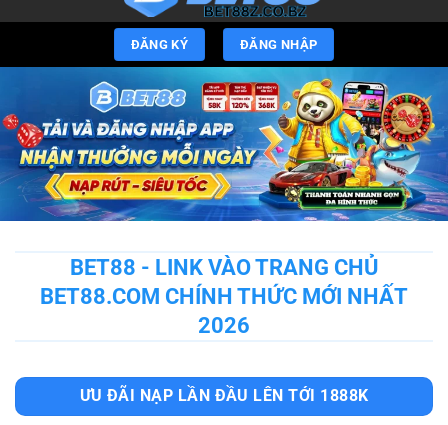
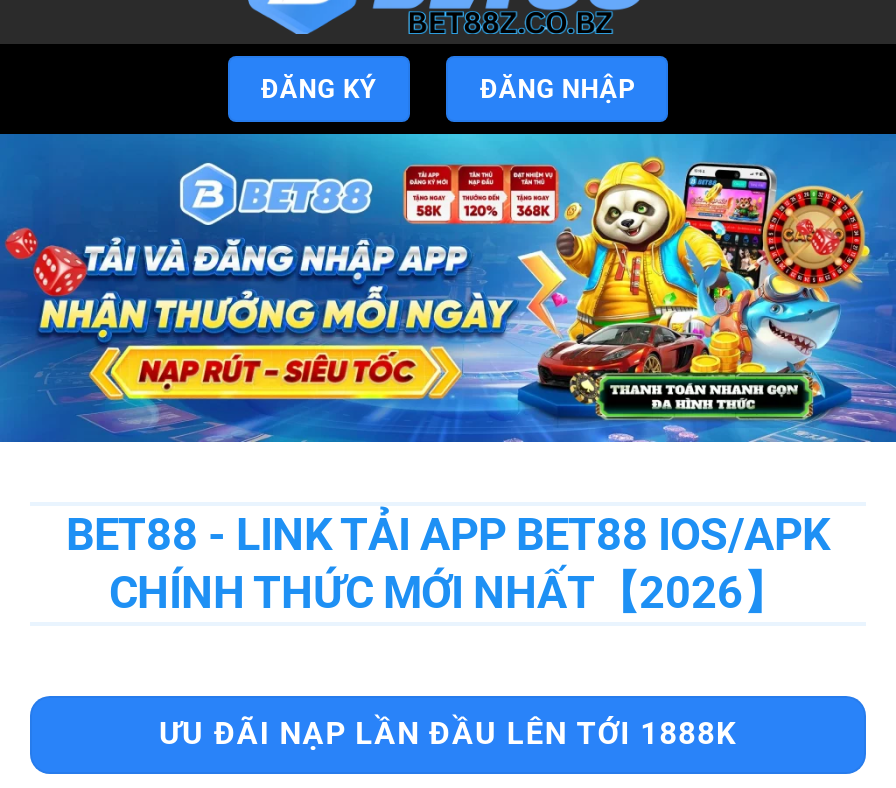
[40,254,408,338] BET88 - LINK VÀO TRANG CHỦ | BET88.COM CHÍNH THỨC MỚI NHẤT | 2026 -> [66,508,830,618] BET88 - LINK TẢI APP BET88 IOS/APK | CHÍNH THỨC MỚI NHẤT【2026】

